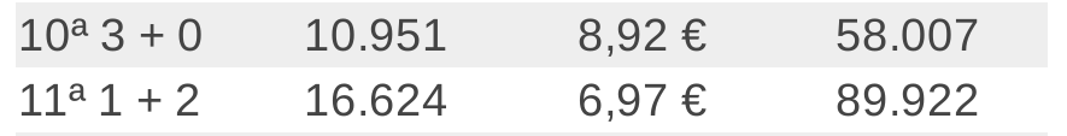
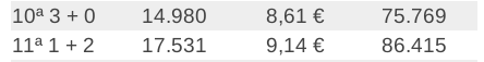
[18,10,449,61] 10ª 3 + 0 10.951 -> [12,5,207,27] 10ª 3 + 0 14.980
[578,10,708,61] 8,92 € -> [265,5,324,27] 8,61 €
[836,10,980,61] 58.007 -> [382,5,447,27] 75.769
[304,75,449,126] 16.624 -> [142,34,207,57] 17.531
[578,75,708,126] 6,97 € -> [265,34,324,57] 9,14 €
[836,75,980,126] 89.922 -> [382,34,447,57] 86.415

